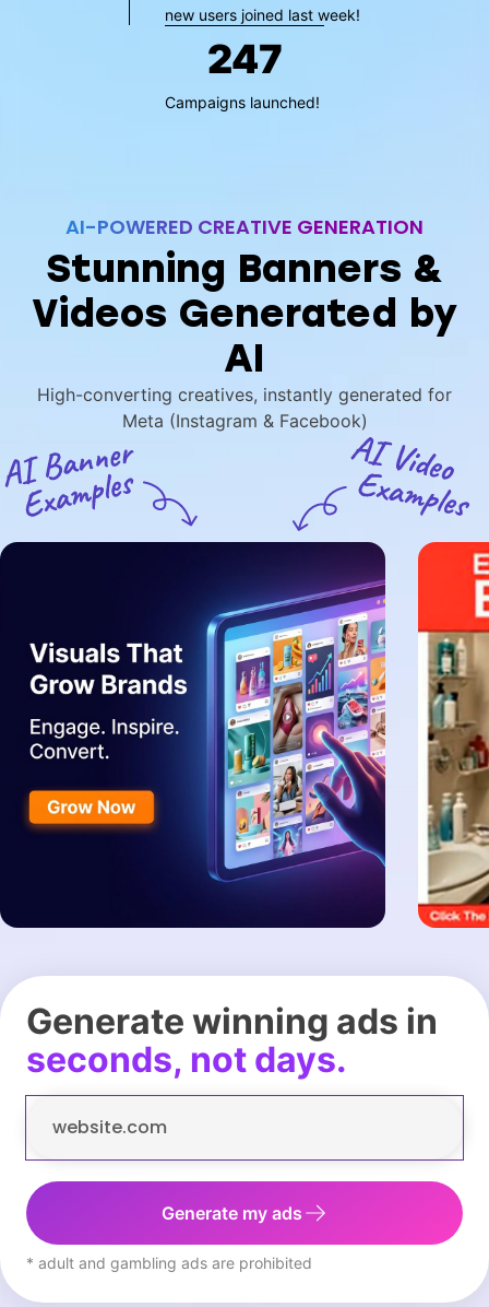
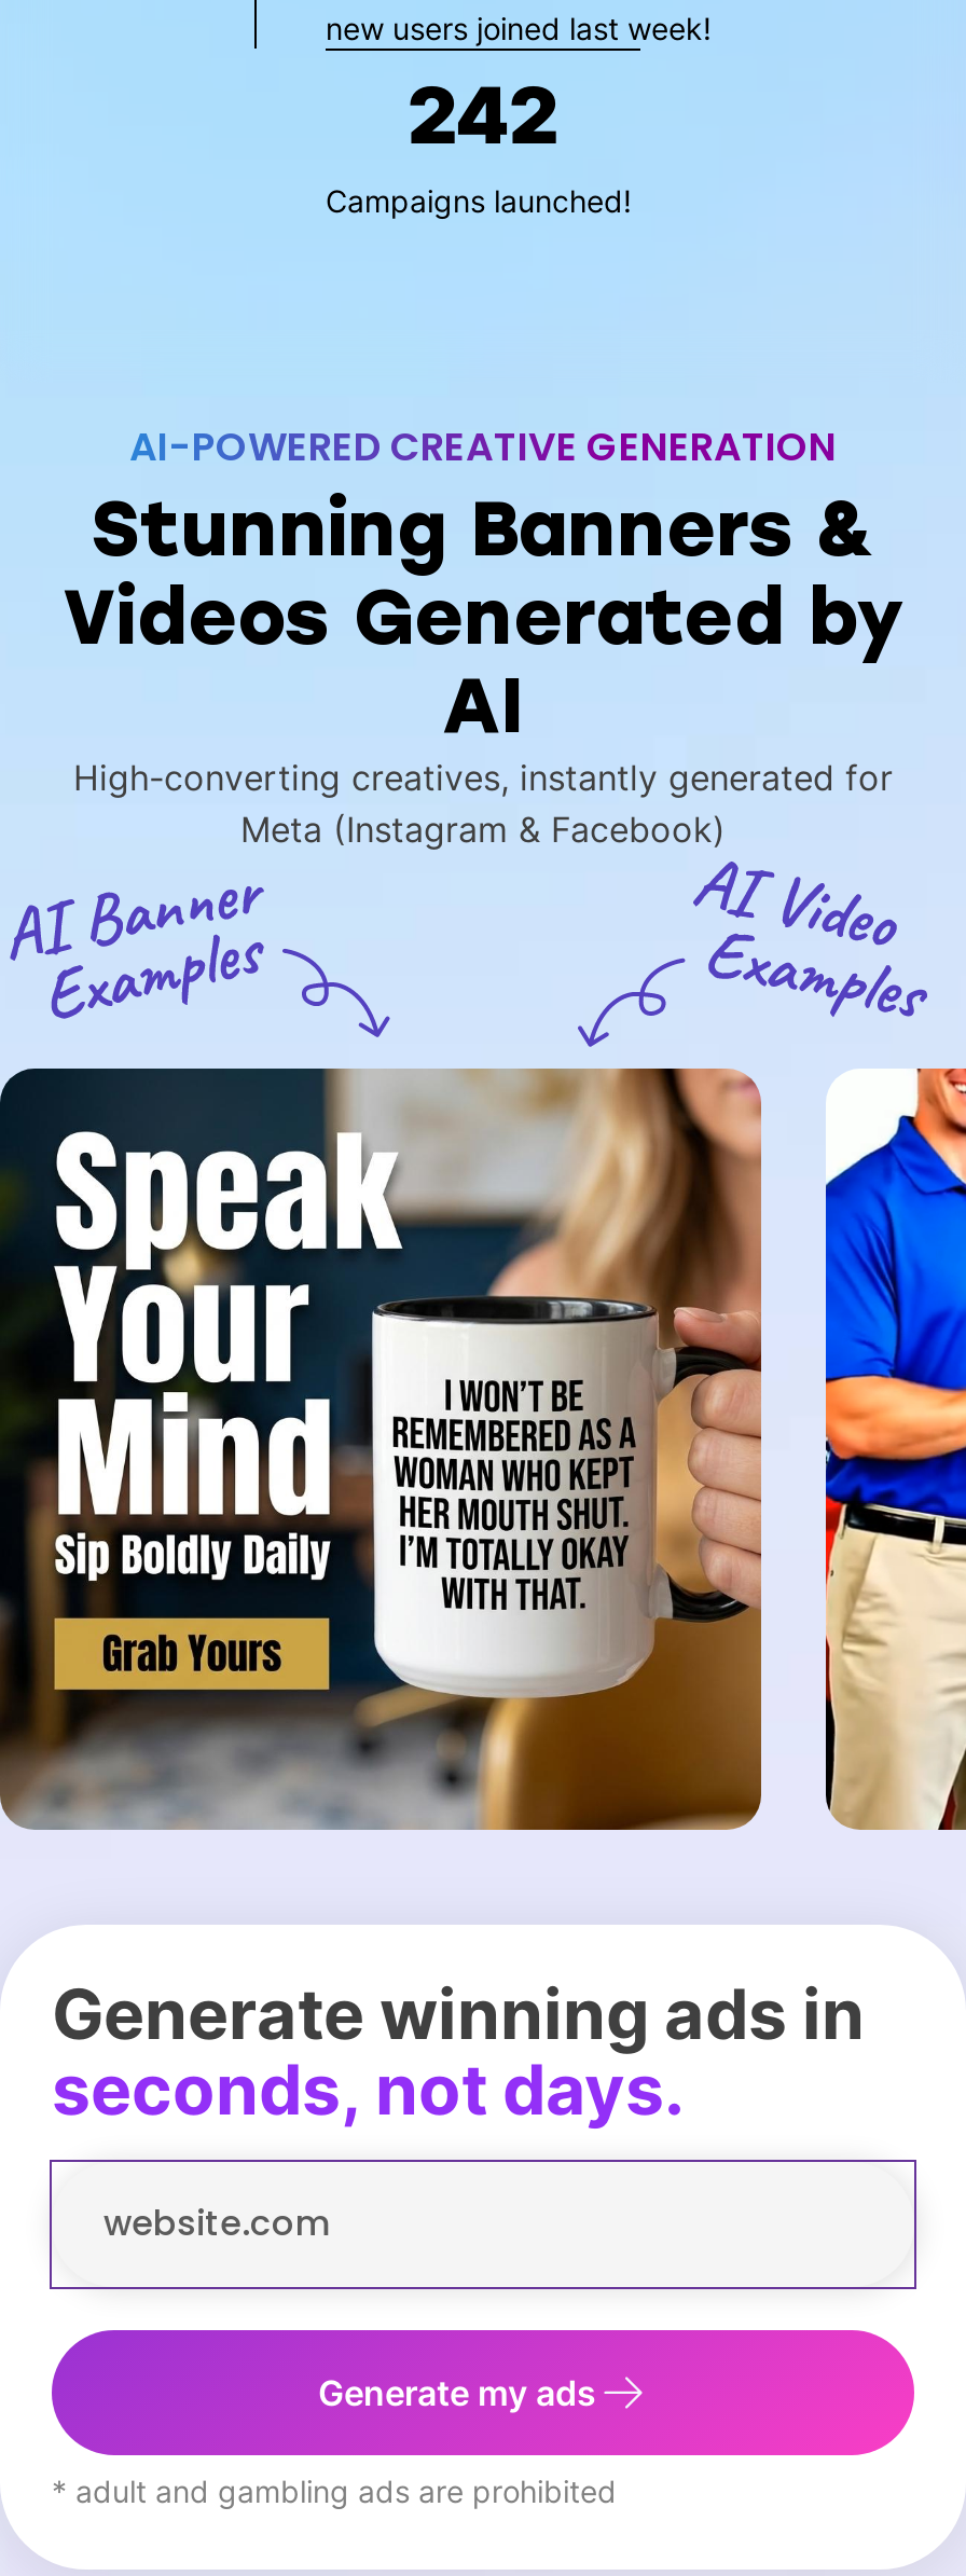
[207,35,282,83] 247 -> [408,67,558,162] 242
[3,541,386,929] [image] -> [6,1066,763,1832] [image]
[417,541,486,929] [image] -> [824,1069,960,1832] [image]

